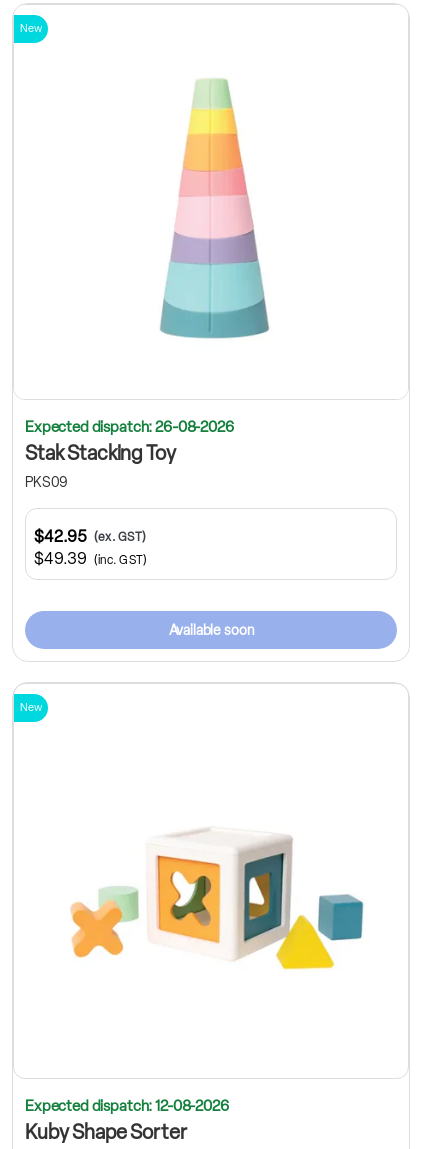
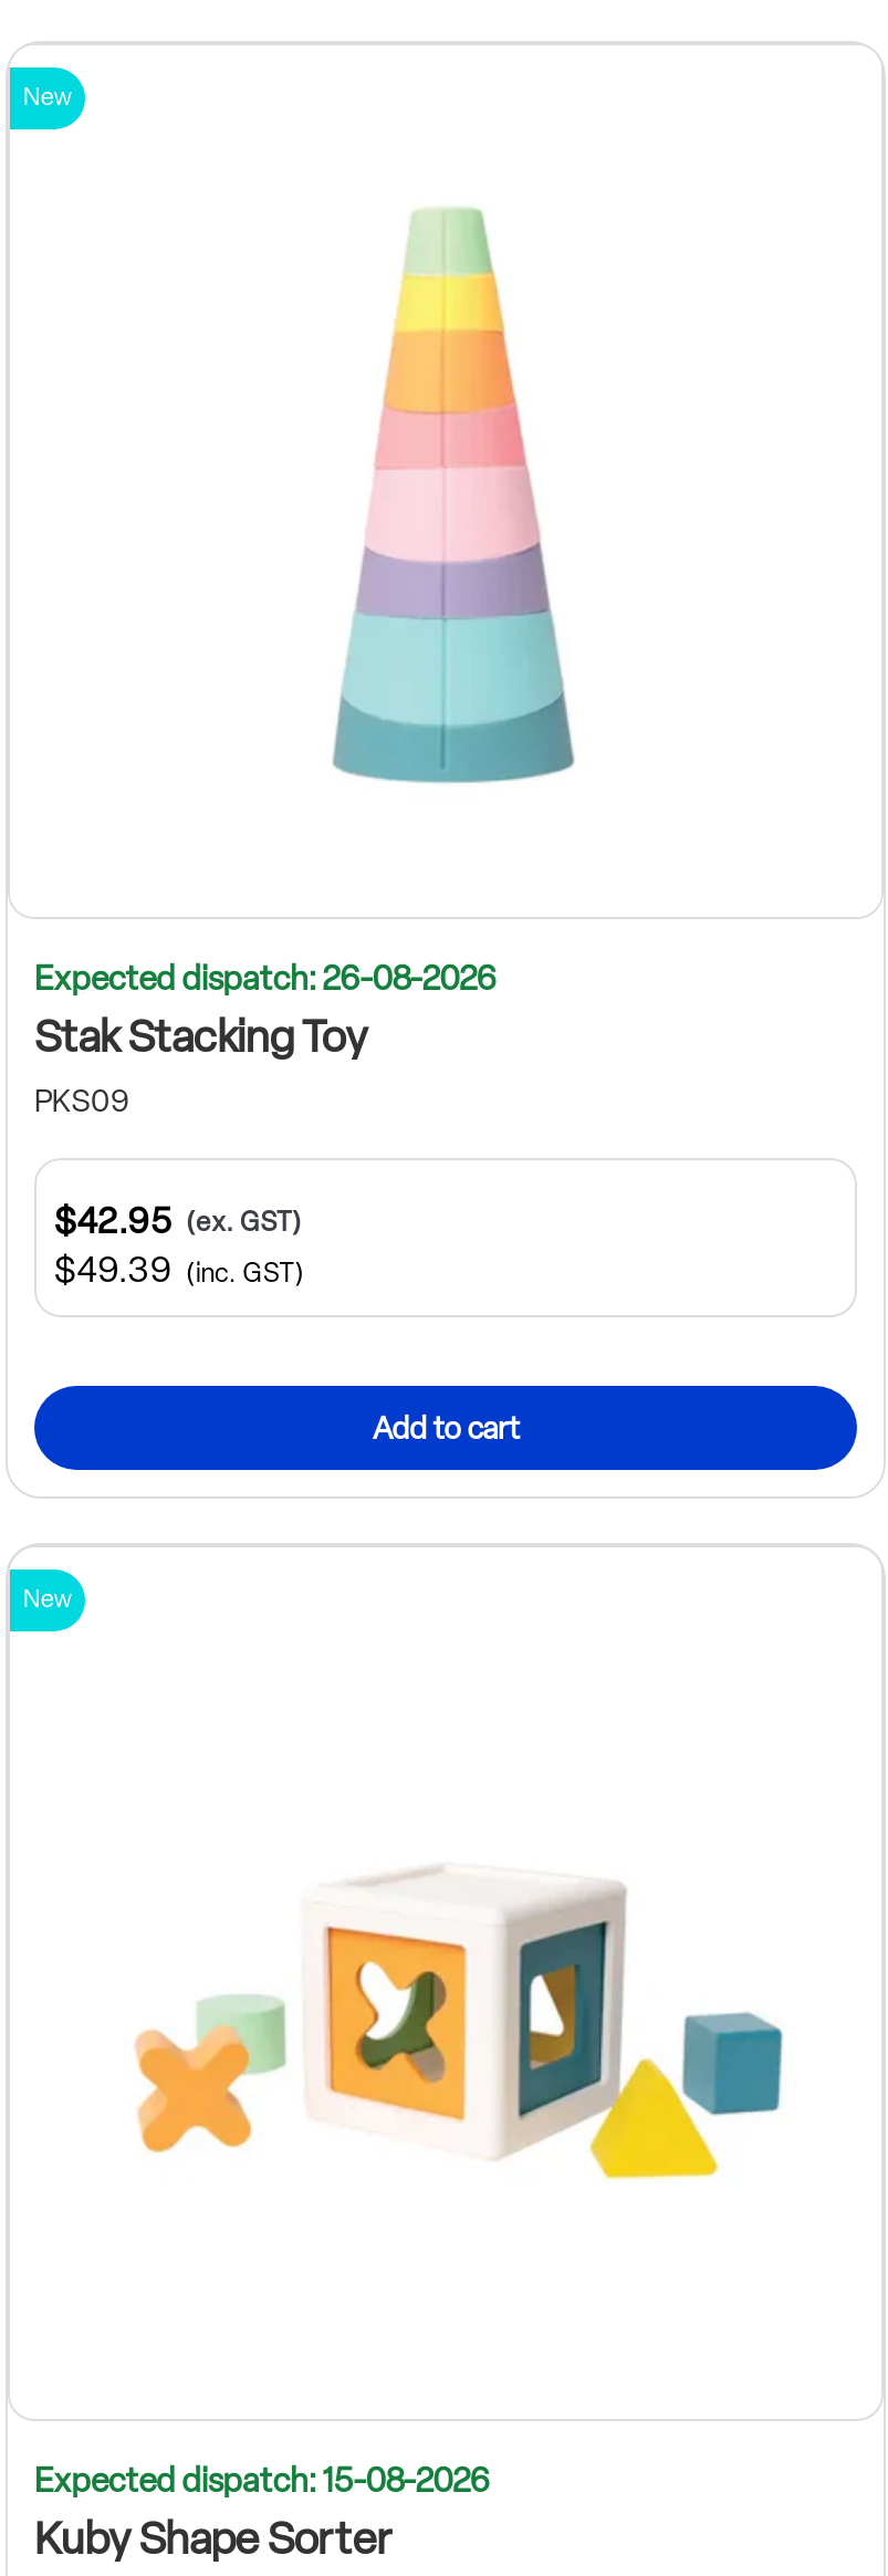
[168,621,253,637] Available soon -> [372,1409,519,1445] Add to cart
[25,1096,229,1114] Expected dispatch: 12-08-2026 -> [34,2460,489,2500] Expected dispatch: 15-08-2026

